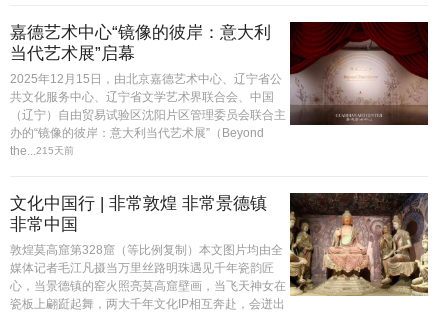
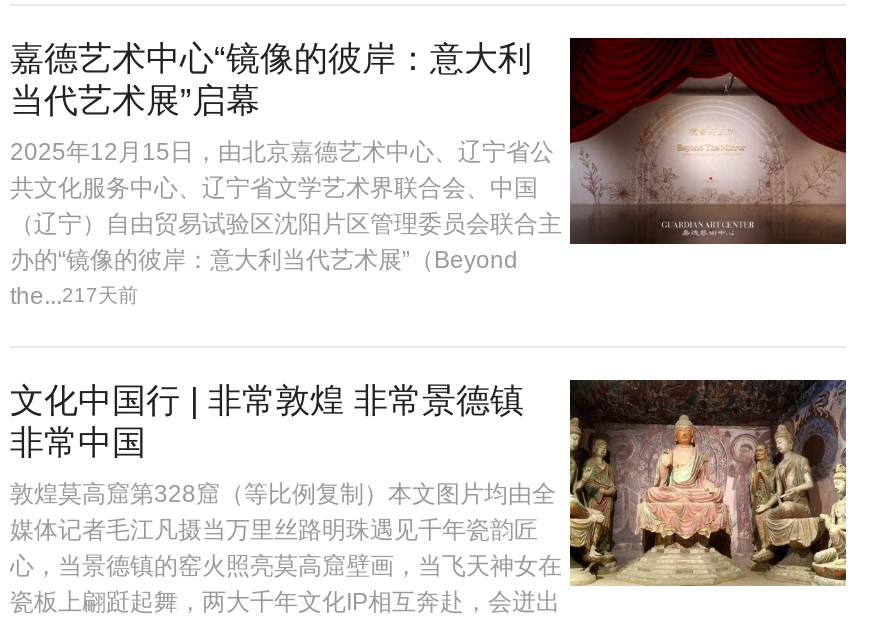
[10,143,74,157] the...215天前 -> [10,281,138,309] the...217天前

